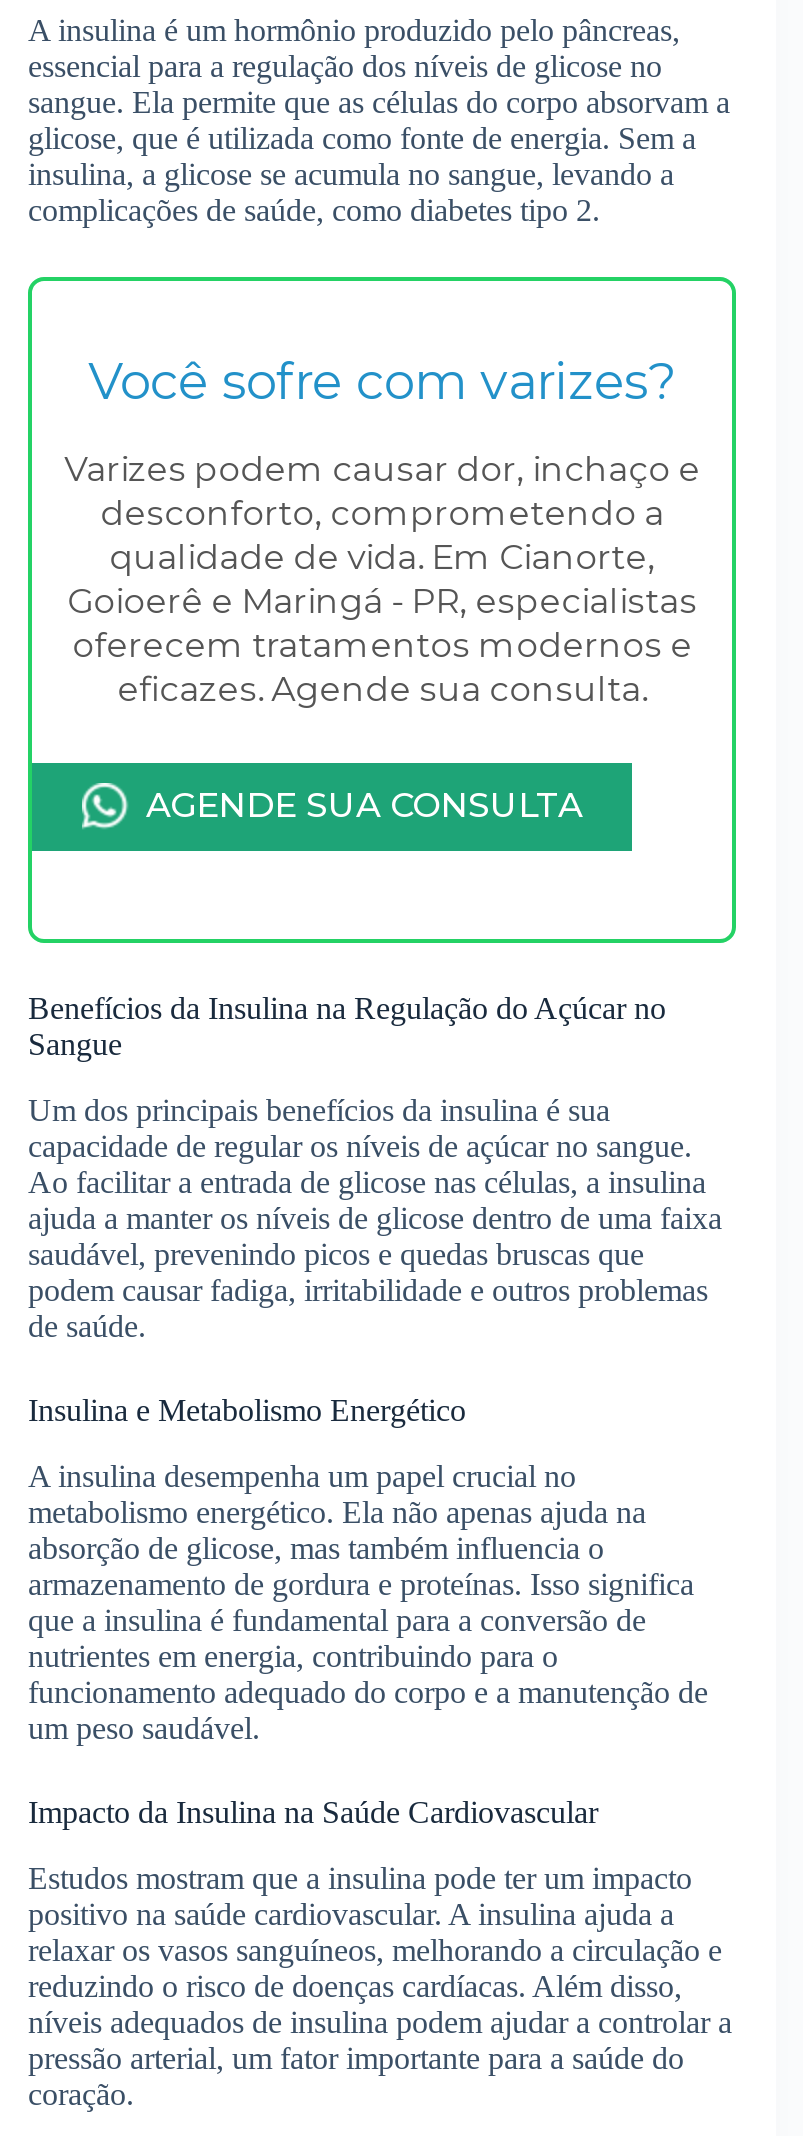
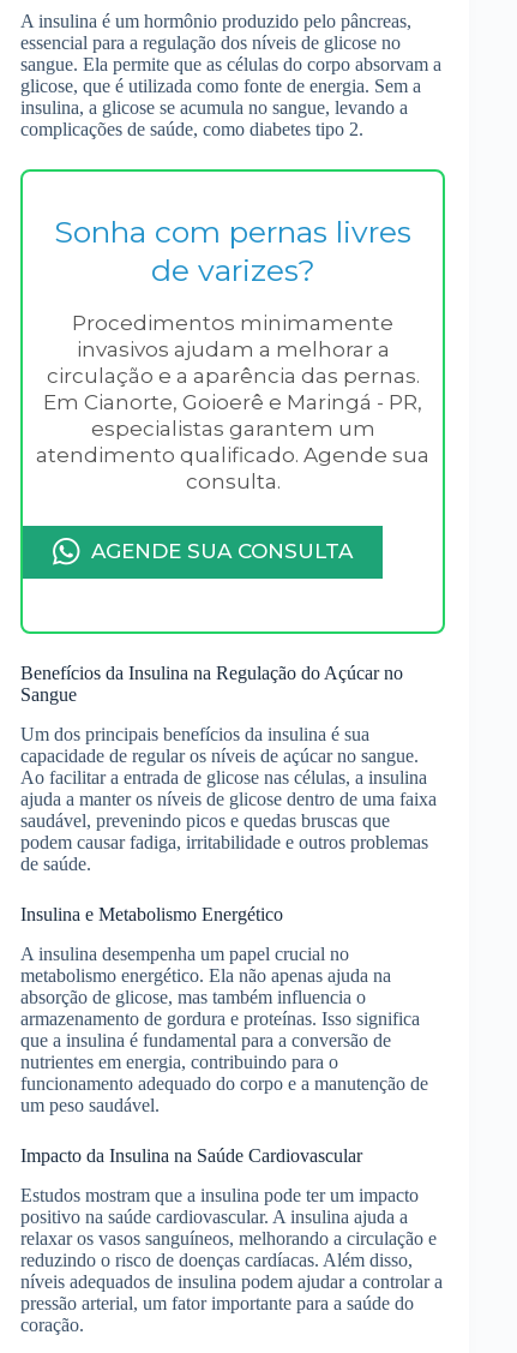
[88,350,676,410] Você sofre com varizes? -> [54,213,412,288] Sonha com pernas livres | de varizes?
[64,449,700,709] Varizes podem causar dor, inchaço e | desconforto, comprometendo a | qualidade de vida. Em Cianorte, | Goioerê e Maringá - PR, especialistas | oferecem tratamentos modernos e | eficazes. Agende sua consulta. -> [36,311,430,493] Procedimentos minimamente | invasivos ajudam a melhorar a | circulação e a aparência das pernas. | Em Cianorte, Goioerê e Maringá - PR, | especialistas garantem um | atendimento qualificado. Agende sua | consulta.

